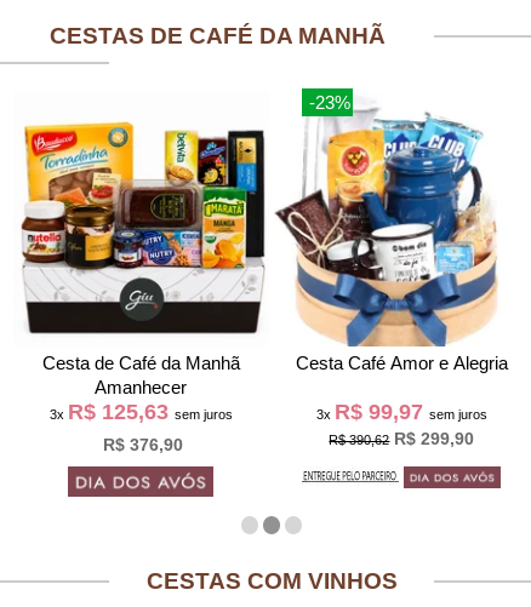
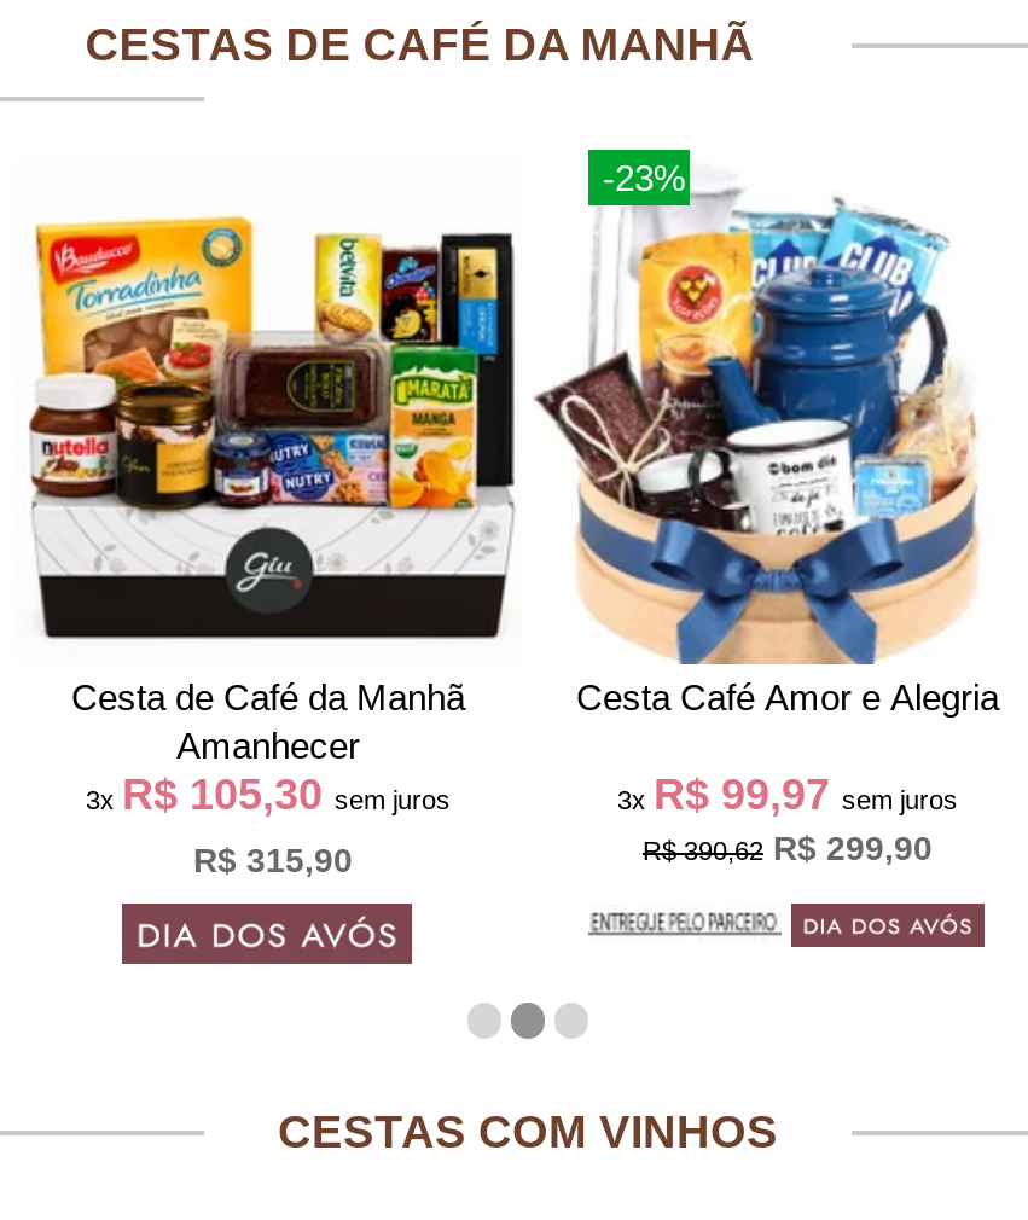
[50,400,233,424] 3x R$ 125,63 sem juros -> [86,771,451,819] 3x R$ 105,30 sem juros
[104,435,184,454] R$ 376,90 -> [193,841,353,879] R$ 315,90

